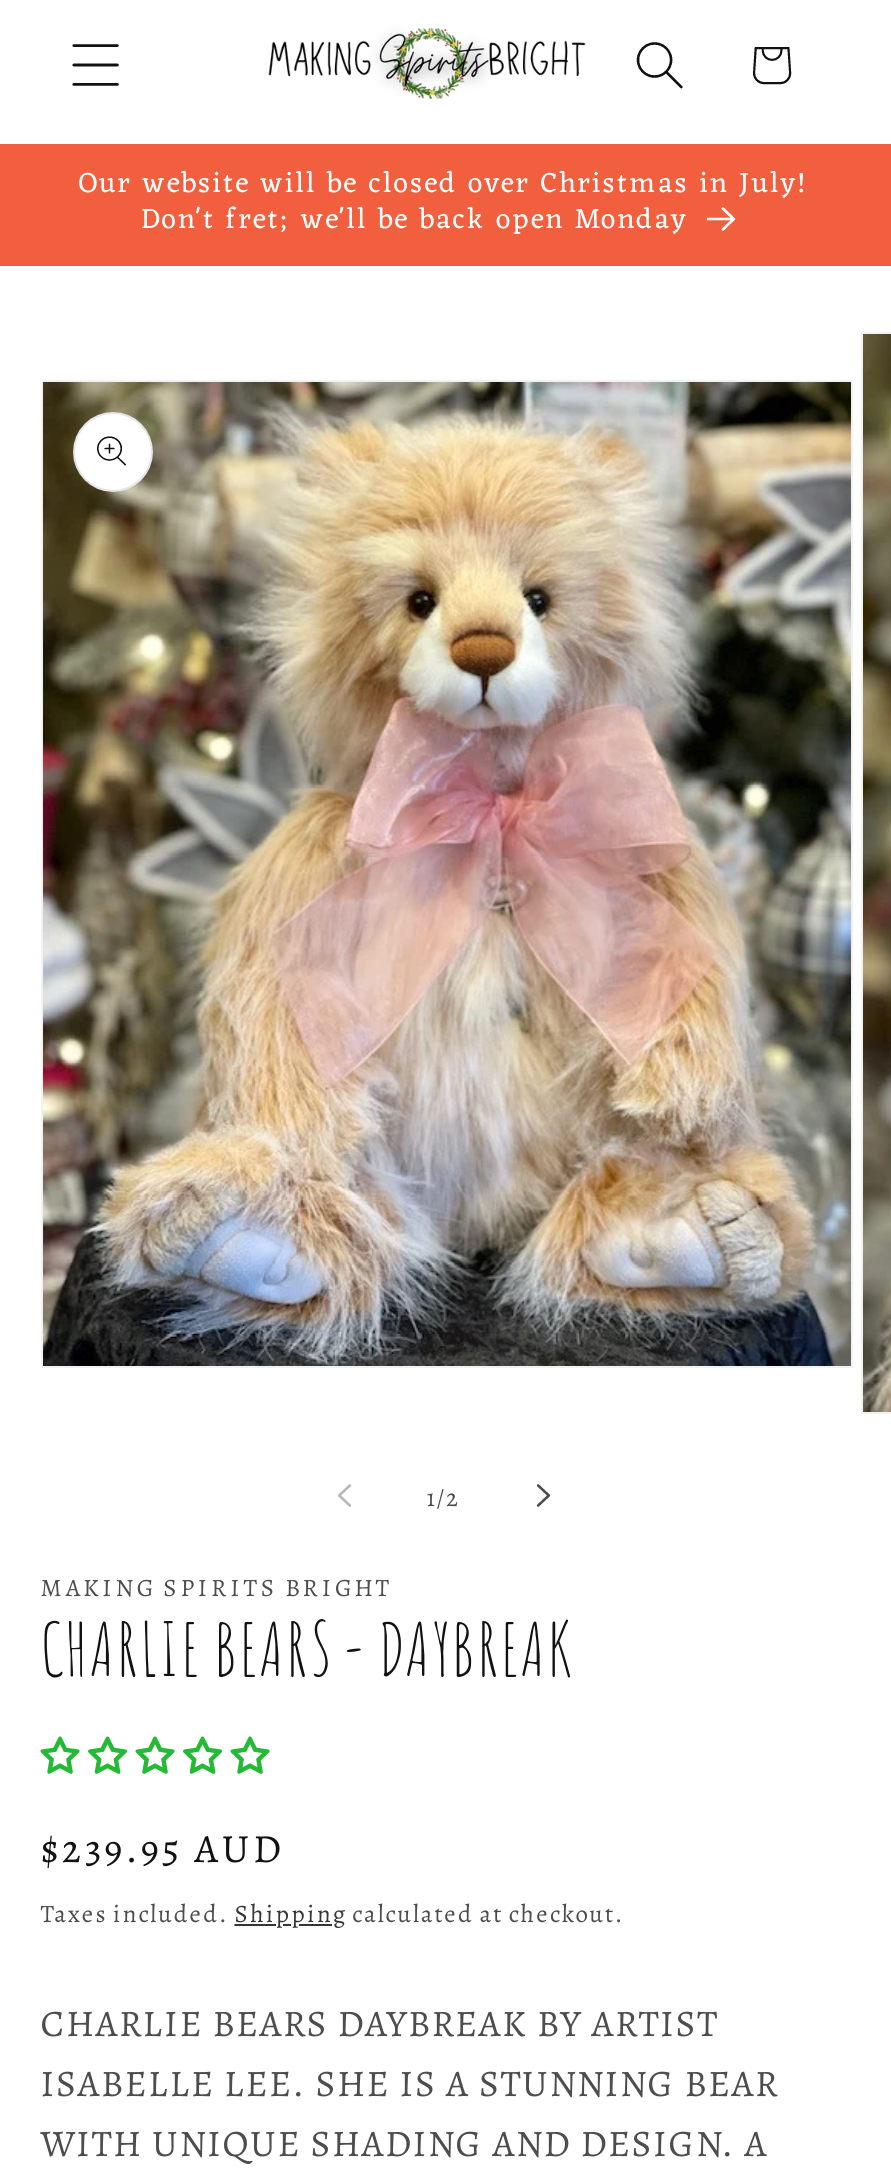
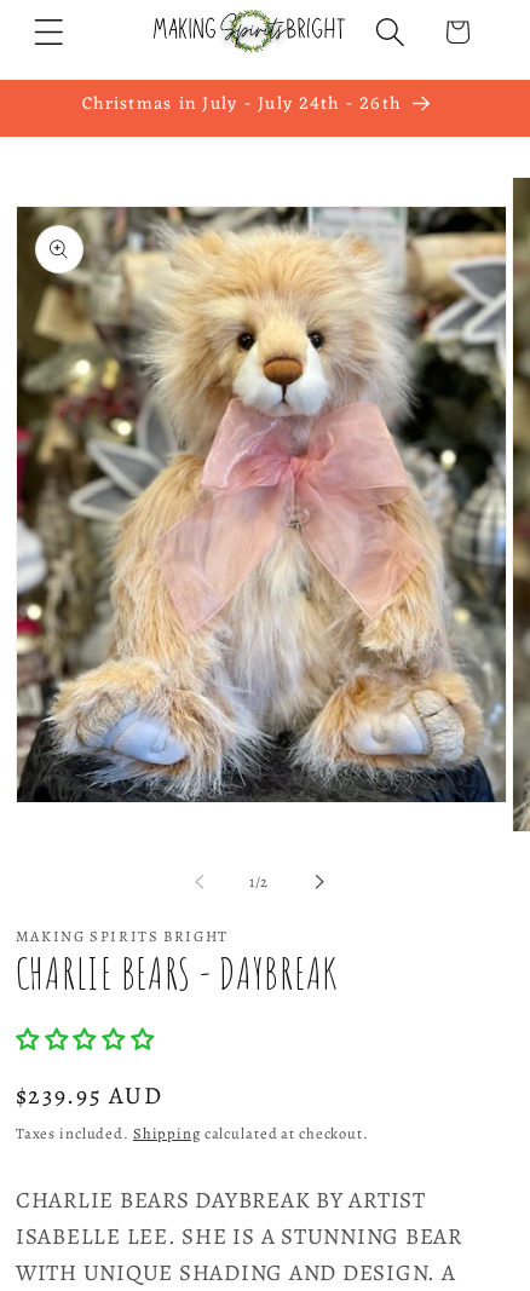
[79,160,807,246] Our website will be closed over Christmas in July! | Don't fret; we'll be back open Monday -> [82,90,401,120] Christmas in July - July 24th - 26th

